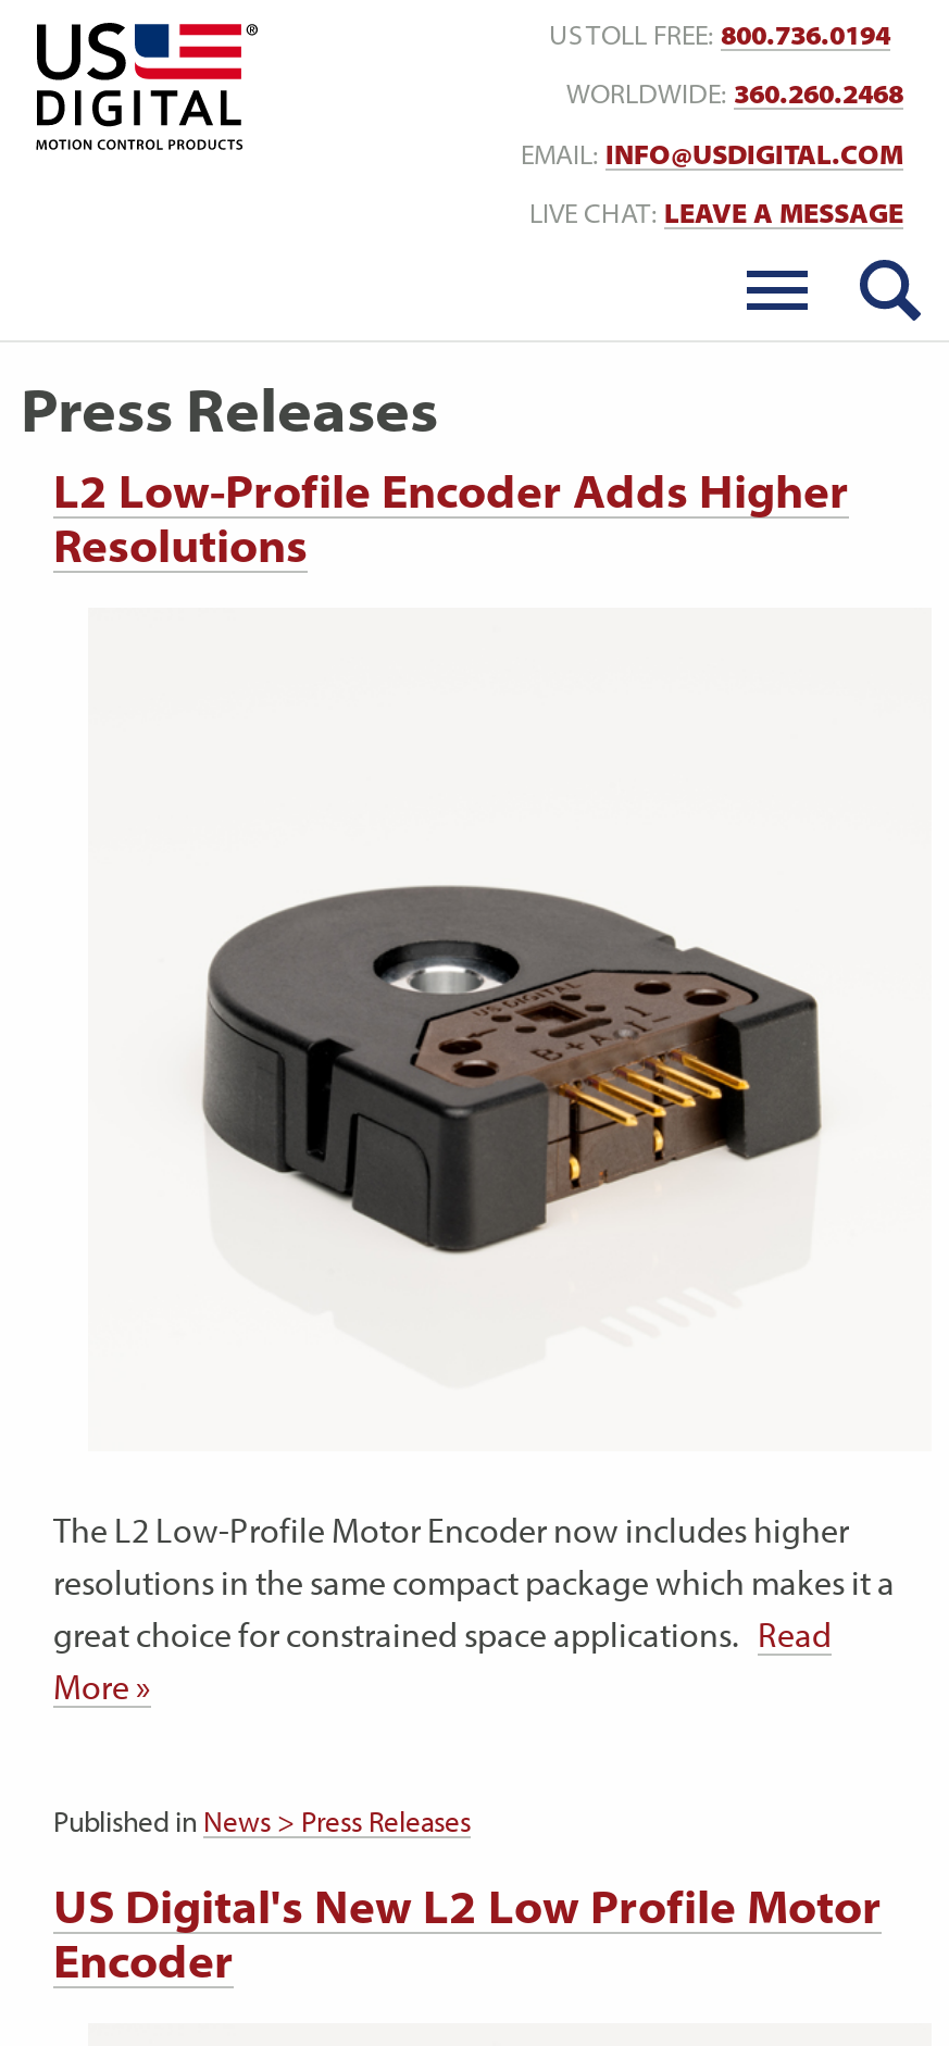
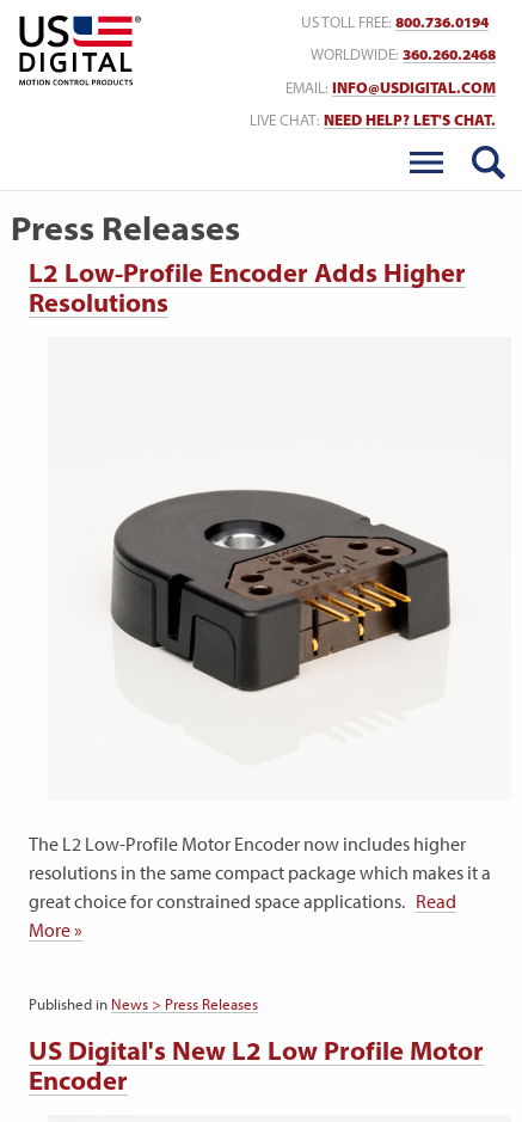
[529,198,903,230] LIVE CHAT: LEAVE A MESSAGE -> [250,112,496,130] LIVE CHAT: NEED HELP? LET'S CHAT.

